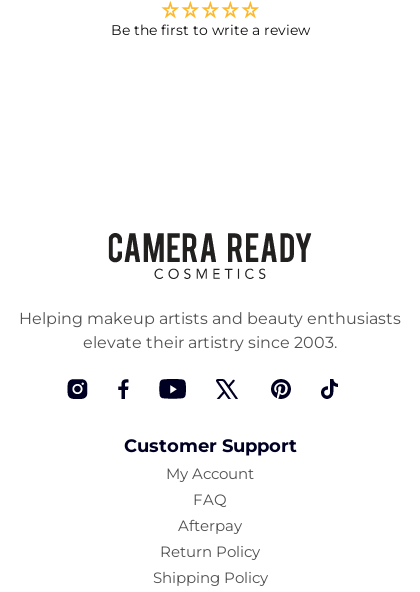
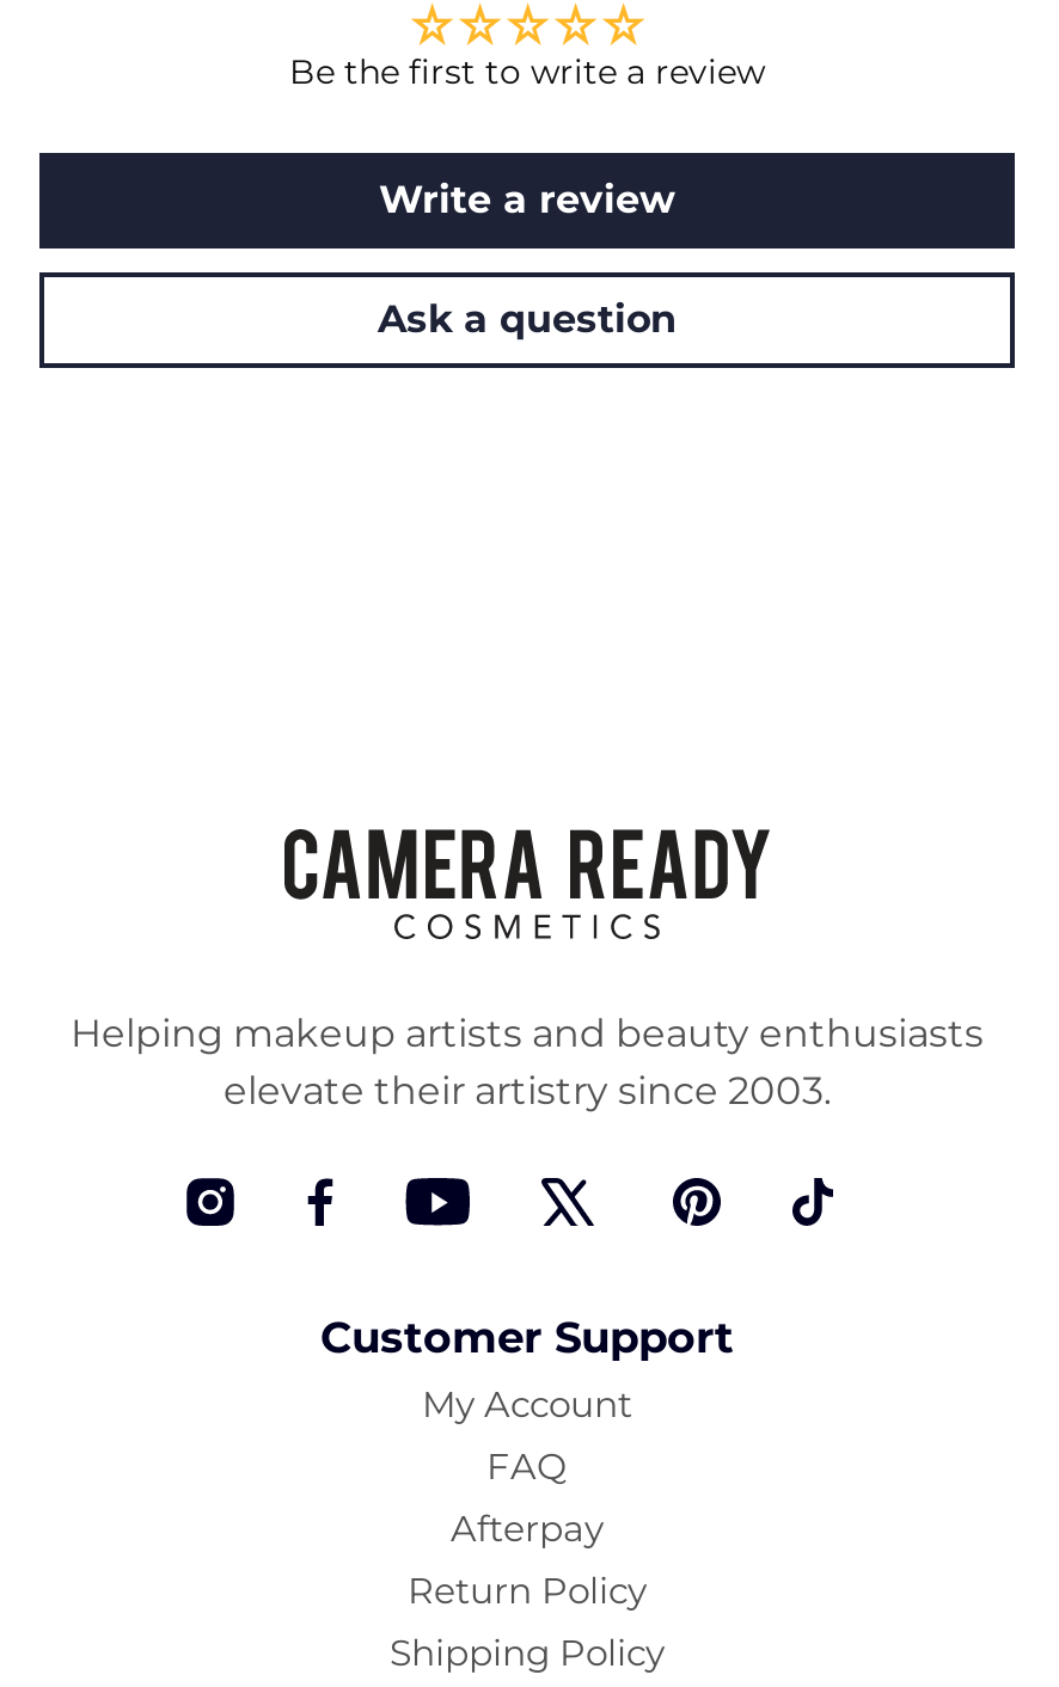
none -> [378,178,677,343] Write a review | Ask a question

